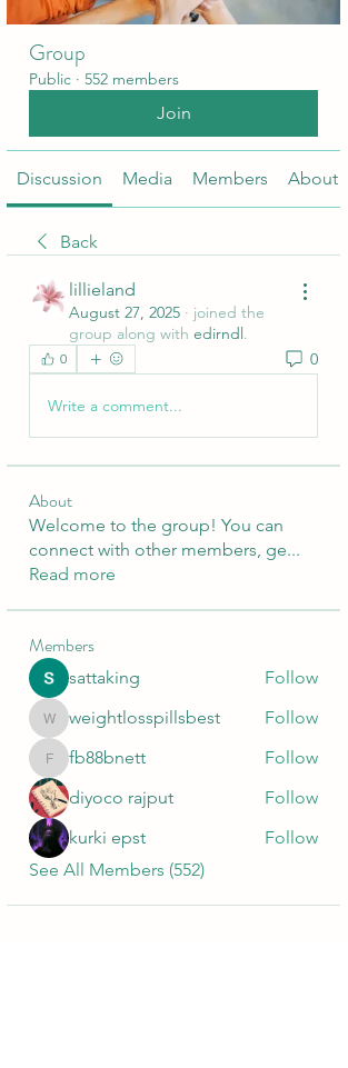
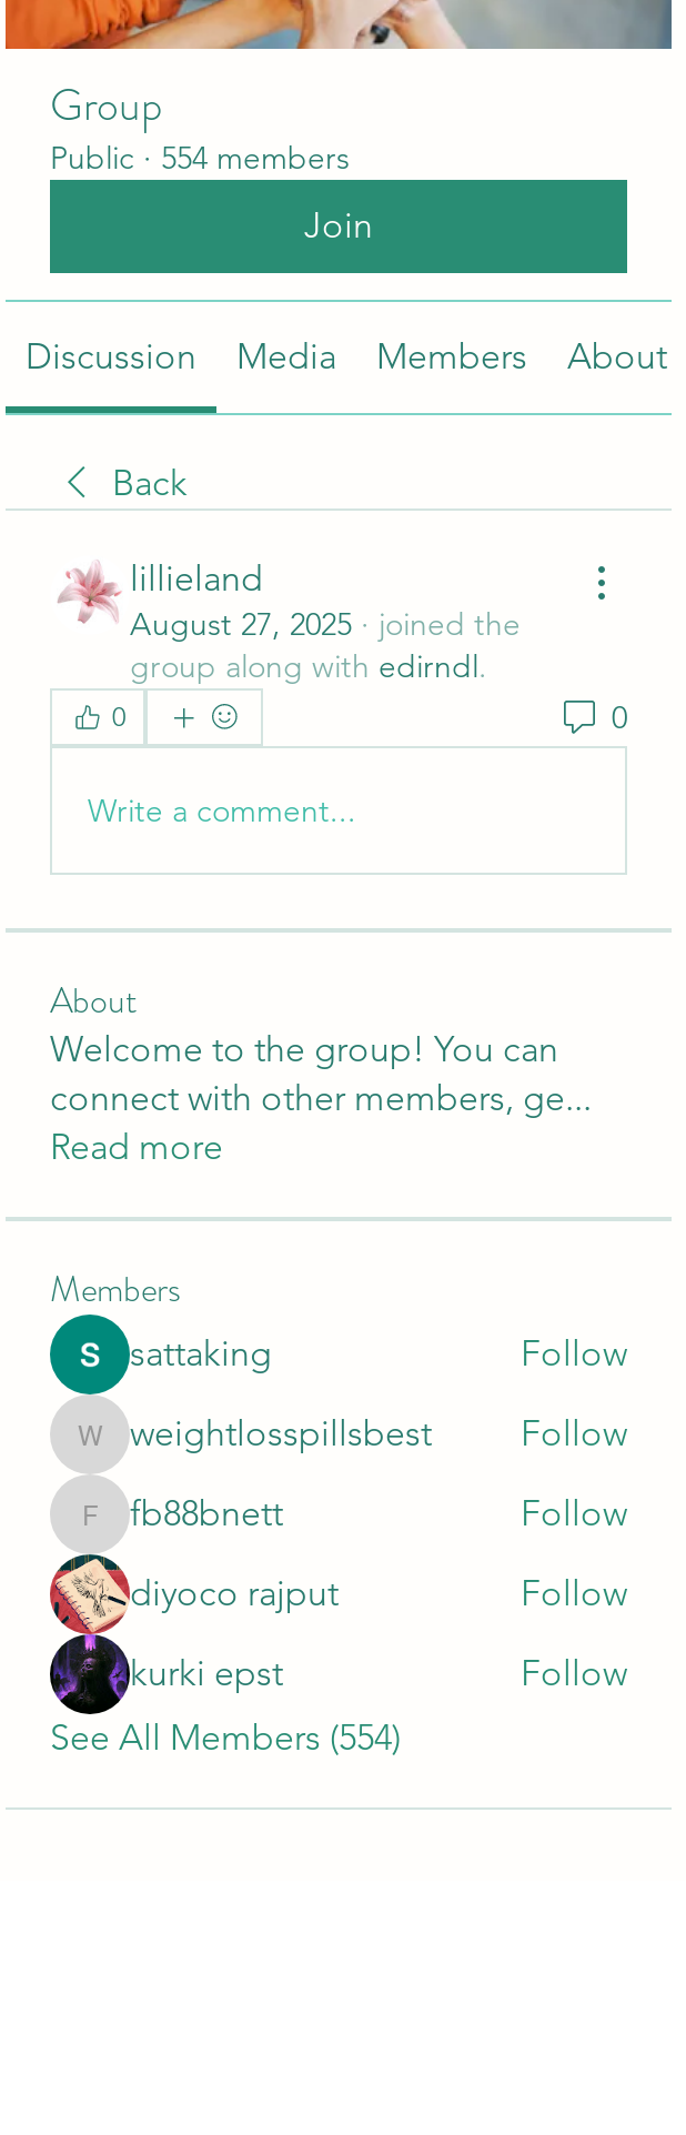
[29,69,179,89] Public · 552 members -> [50,138,350,178] Public · 554 members
[29,859,205,880] See All Members (552) -> [50,1716,401,1759] See All Members (554)

